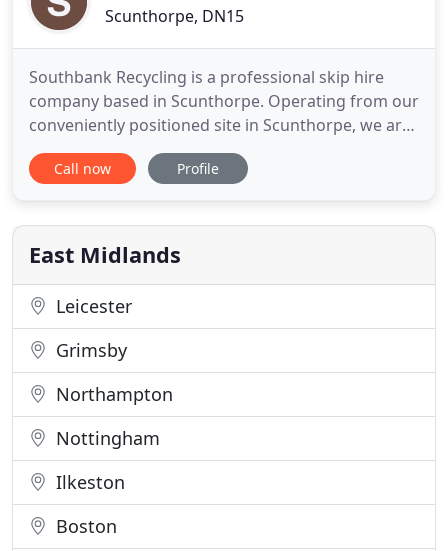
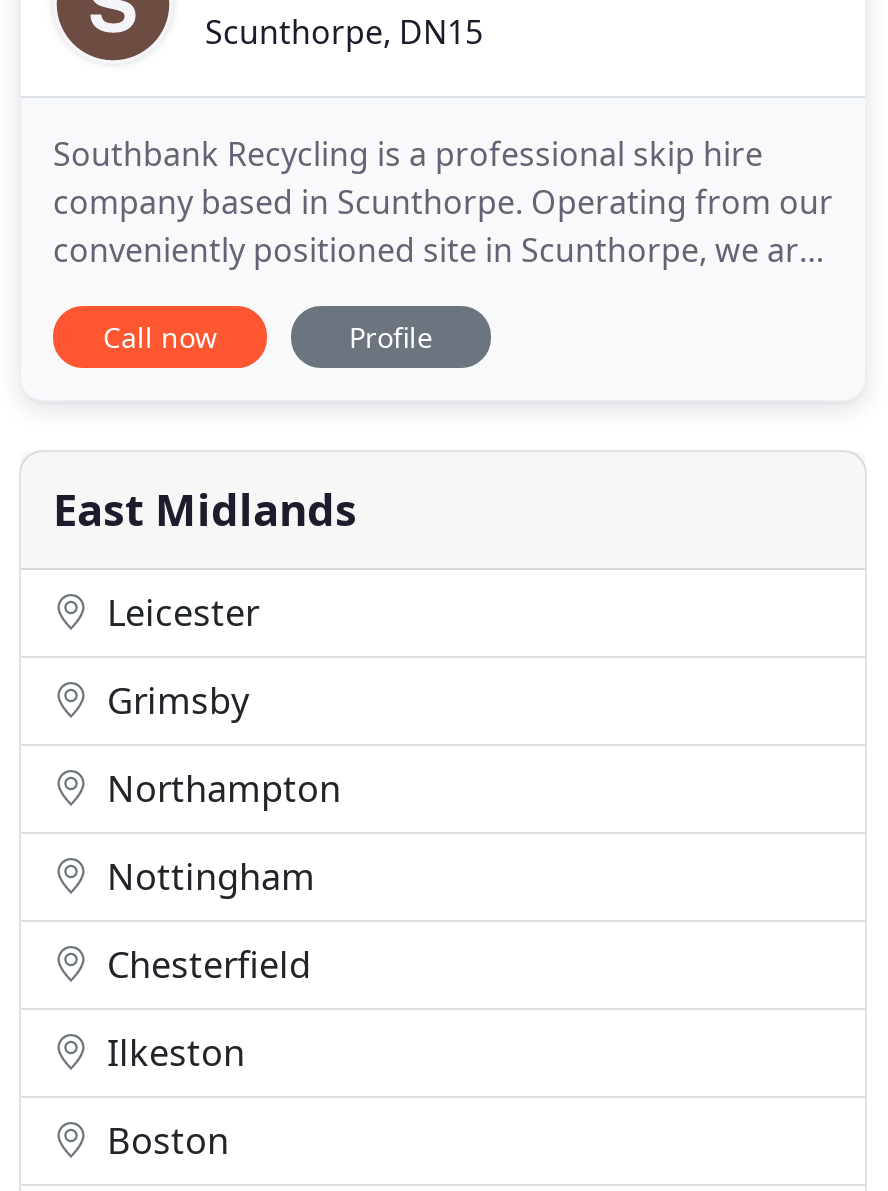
none -> [97,940,311,988] Chesterfield

